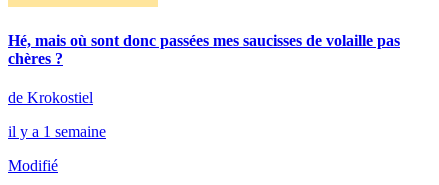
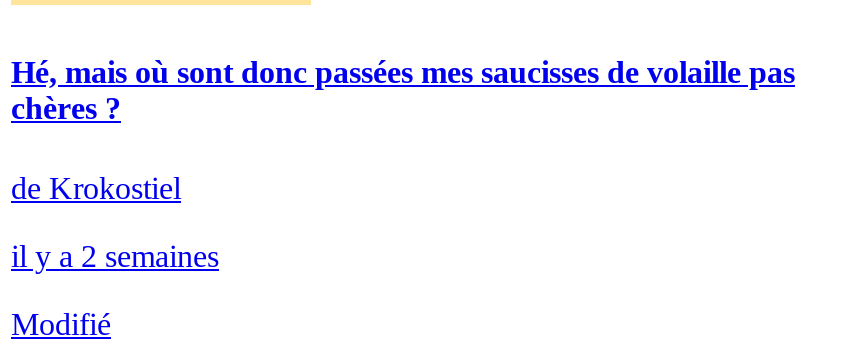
[8,123,106,140] il y a 1 semaine -> [11,238,219,272] il y a 2 semaines

